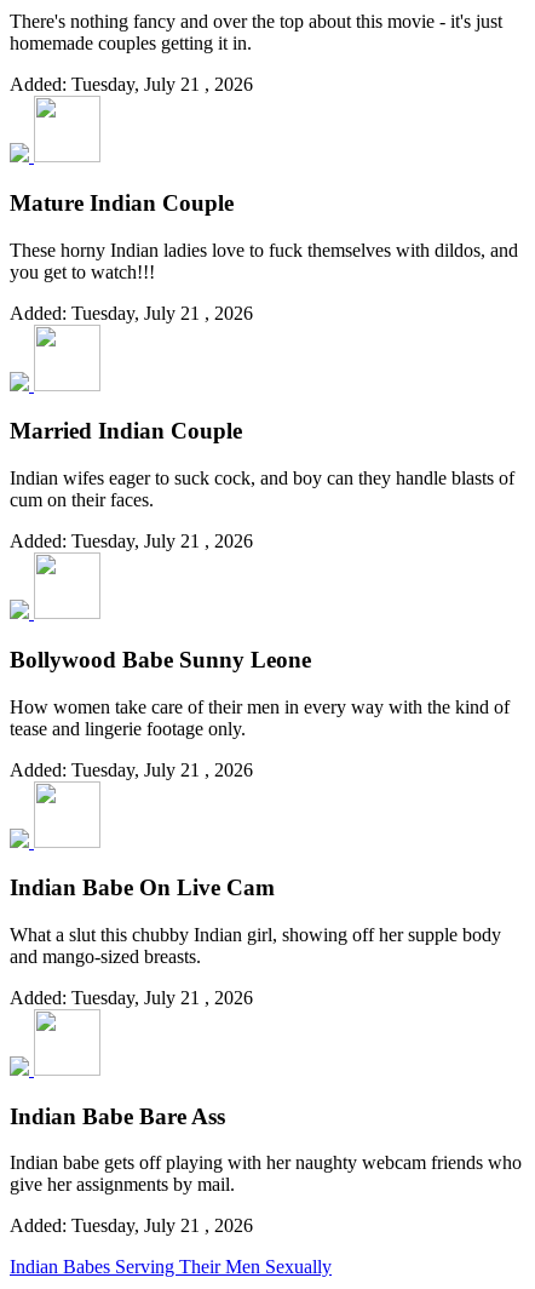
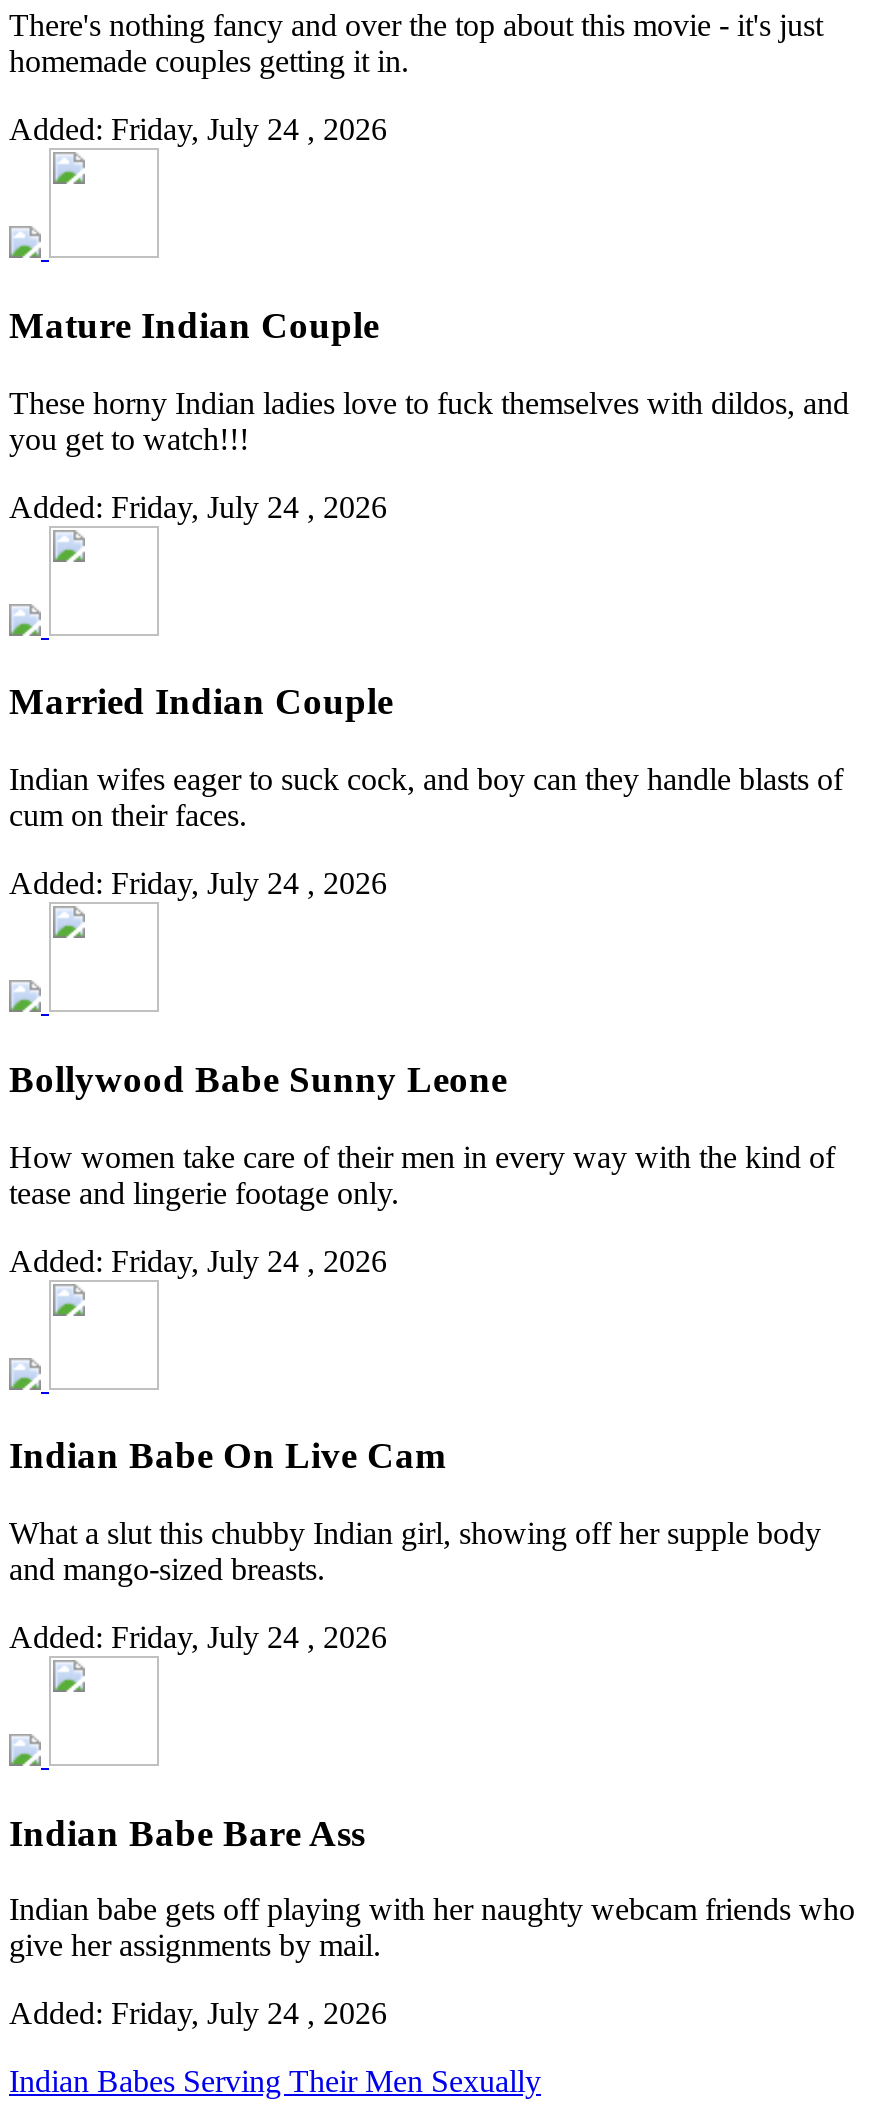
[10,74,253,95] Added: Tuesday, July 21 , 2026 -> [9,112,387,146] Added: Friday, July 24 , 2026
[10,303,253,323] Added: Tuesday, July 21 , 2026 -> [9,489,387,523] Added: Friday, July 24 , 2026
[10,531,253,551] Added: Tuesday, July 21 , 2026 -> [9,866,387,900] Added: Friday, July 24 , 2026
[10,759,253,780] Added: Tuesday, July 21 , 2026 -> [9,1243,387,1277] Added: Friday, July 24 , 2026
[10,987,253,1008] Added: Tuesday, July 21 , 2026 -> [9,1620,387,1654] Added: Friday, July 24 , 2026
[10,1216,253,1236] Added: Tuesday, July 21 , 2026 -> [9,1997,387,2031] Added: Friday, July 24 , 2026

